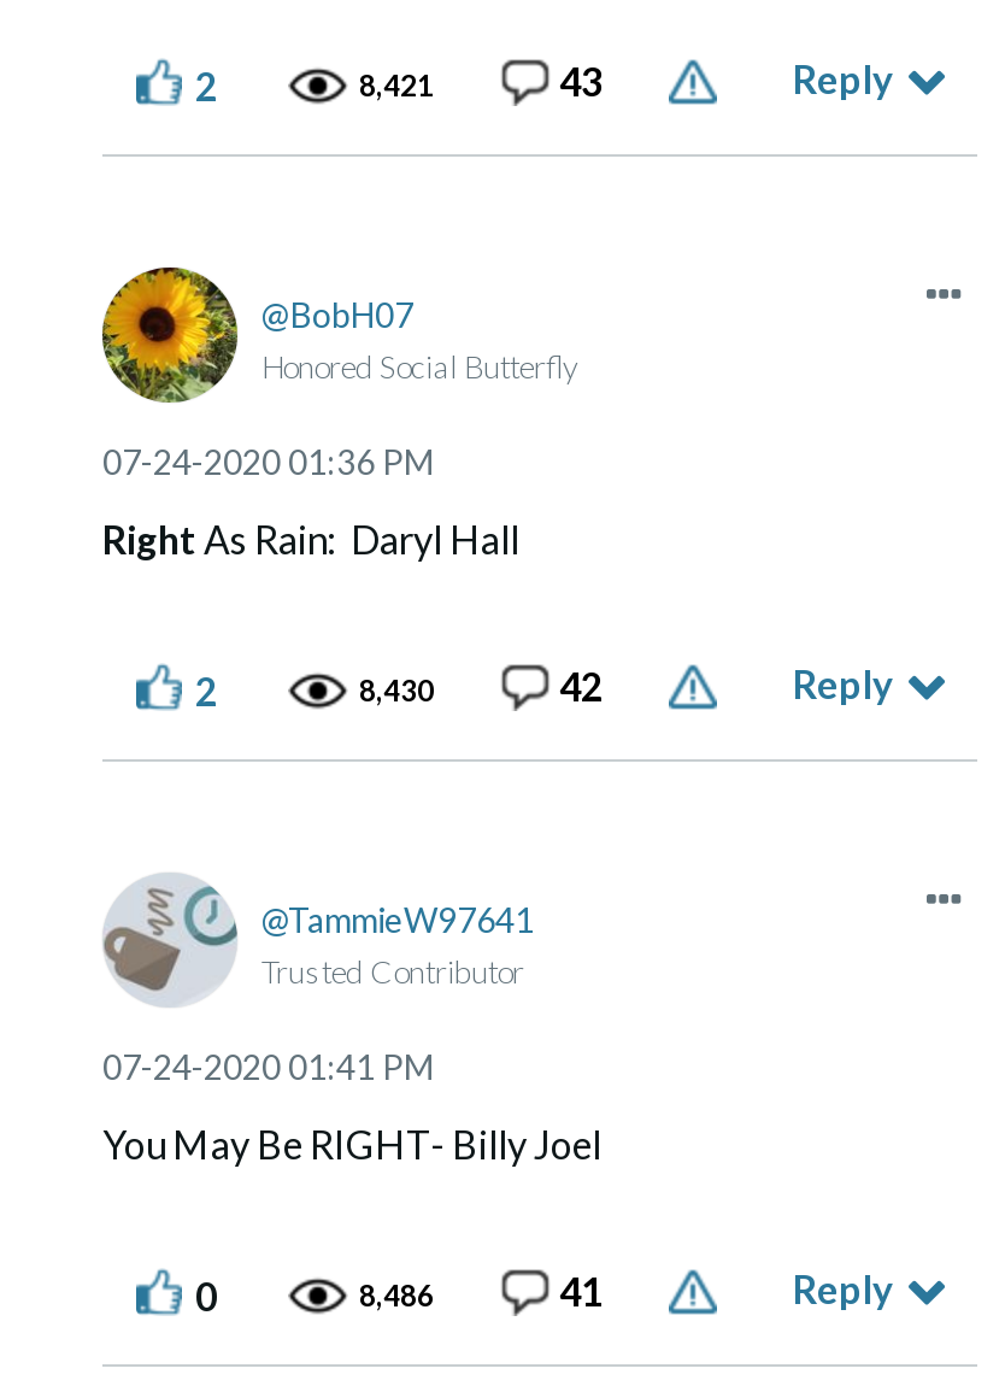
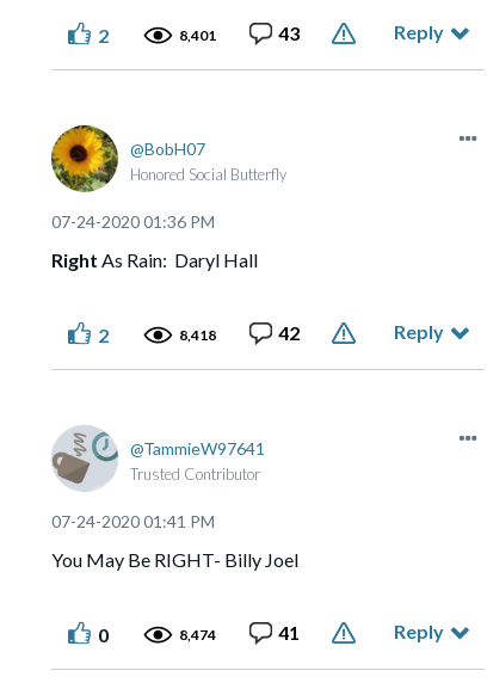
[359,67,434,103] 8,421 -> [178,26,215,44] 8,401
[359,672,434,708] 8,430 -> [178,326,215,344] 8,418
[359,1277,434,1313] 8,486 -> [178,625,215,643] 8,474

